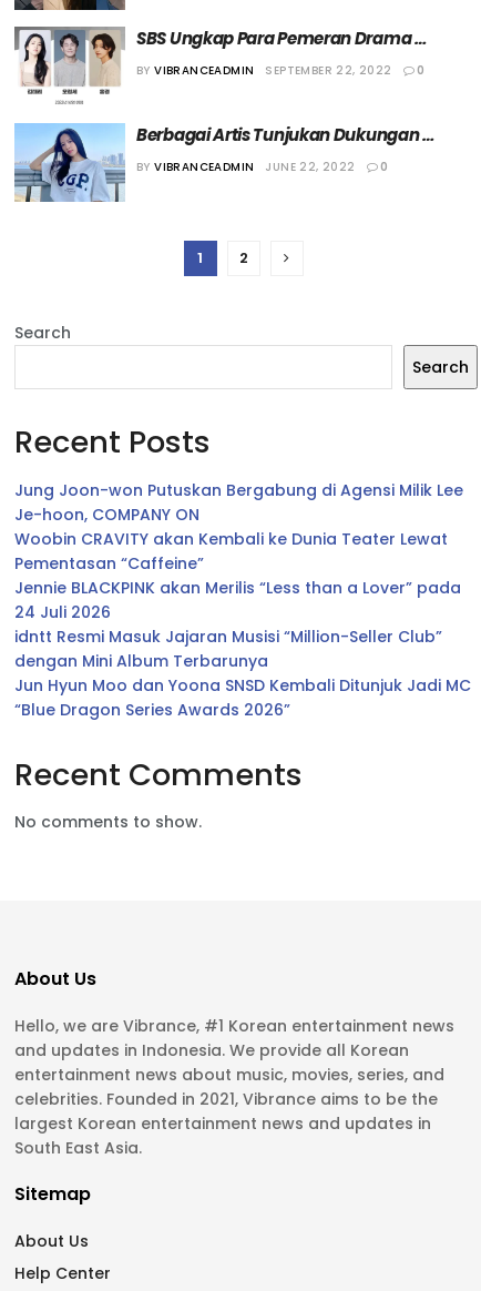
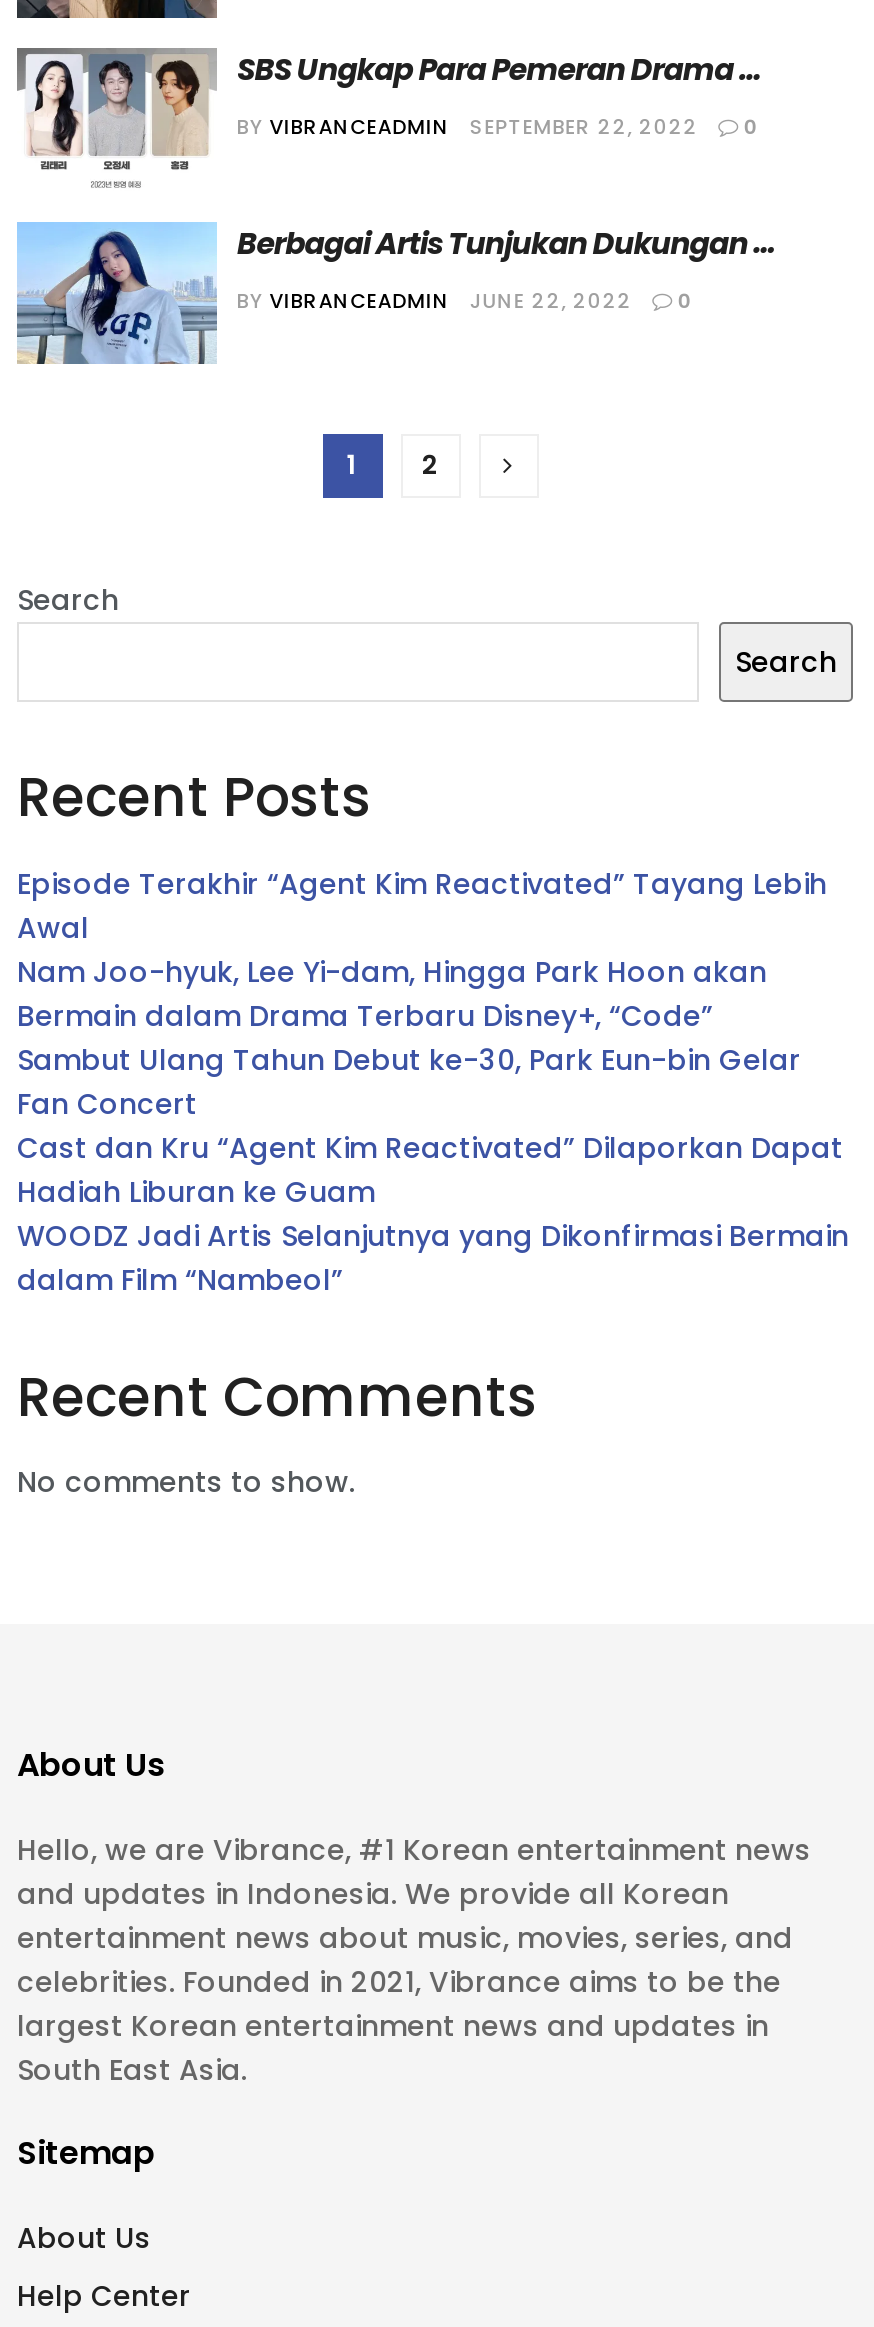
[14,479,471,721] Jung Joon-won Putuskan Bergabung di Agensi Milik Lee | Je-hoon, COMPANY ON | Woobin CRAVITY akan Kembali ke Dunia Teater Lewat | Pementasan “Caffeine” | Jennie BLACKPINK akan Merilis “Less than a Lover” pada | 24 Juli 2026 | idntt Resmi Masuk Jajaran Musisi “Million-Seller Club” | dengan Mini Album Terbarunya | Jun Hyun Moo dan Yoona SNSD Kembali Ditunjuk Jadi MC | “Blue Dragon Series Awards 2026” -> [17,863,849,1299] Episode Terakhir “Agent Kim Reactivated” Tayang Lebih | Awal | Nam Joo-hyuk, Lee Yi-dam, Hingga Park Hoon akan | Bermain dalam Drama Terbaru Disney+, “Code” | Sambut Ulang Tahun Debut ke-30, Park Eun-bin Gelar | Fan Concert | Cast dan Kru “Agent Kim Reactivated” Dilaporkan Dapat | Hadiah Liburan ke Guam | WOODZ Jadi Artis Selanjutnya yang Dikonfirmasi Bermain | dalam Film “Nambeol”

